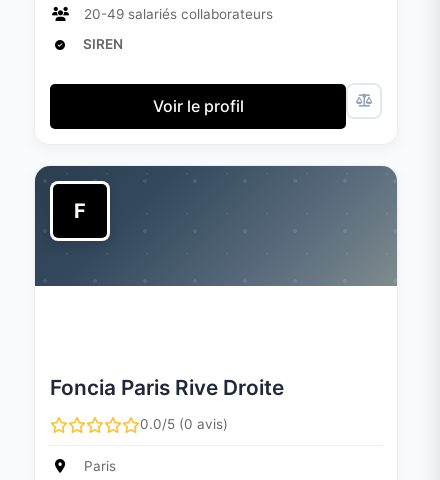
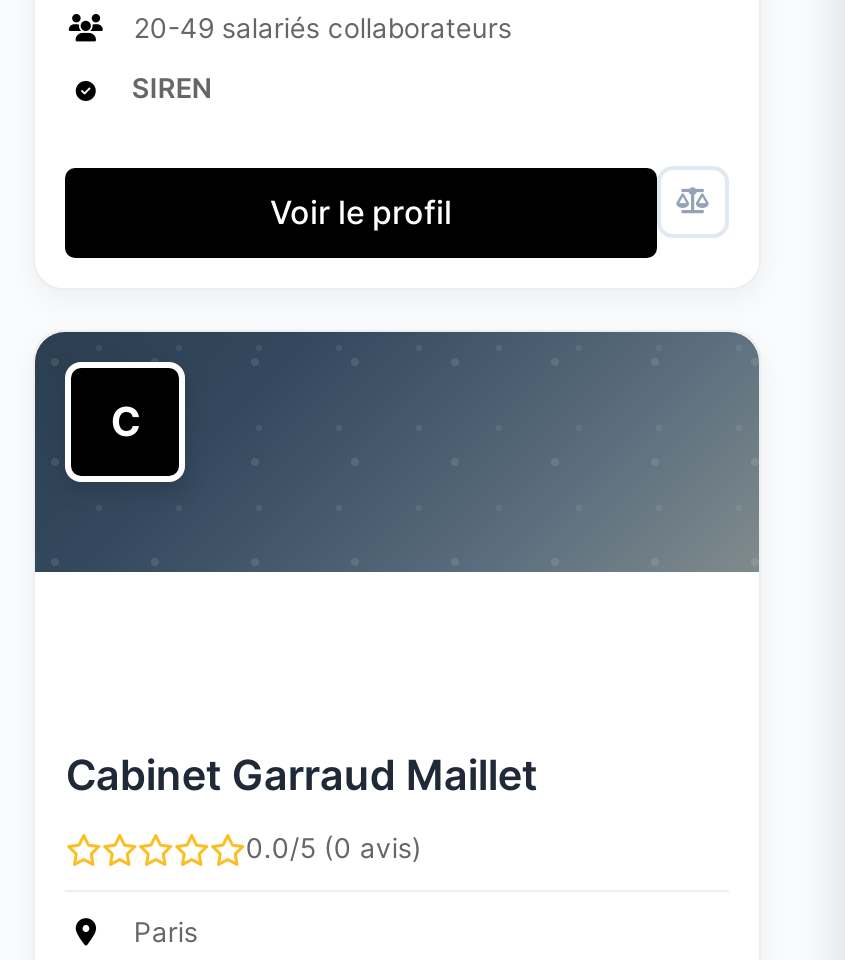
[74,199,86,223] F -> [111,398,141,446] C
[50,375,284,400] Foncia Paris Rive Droite -> [66,750,538,800] Cabinet Garraud Maillet

